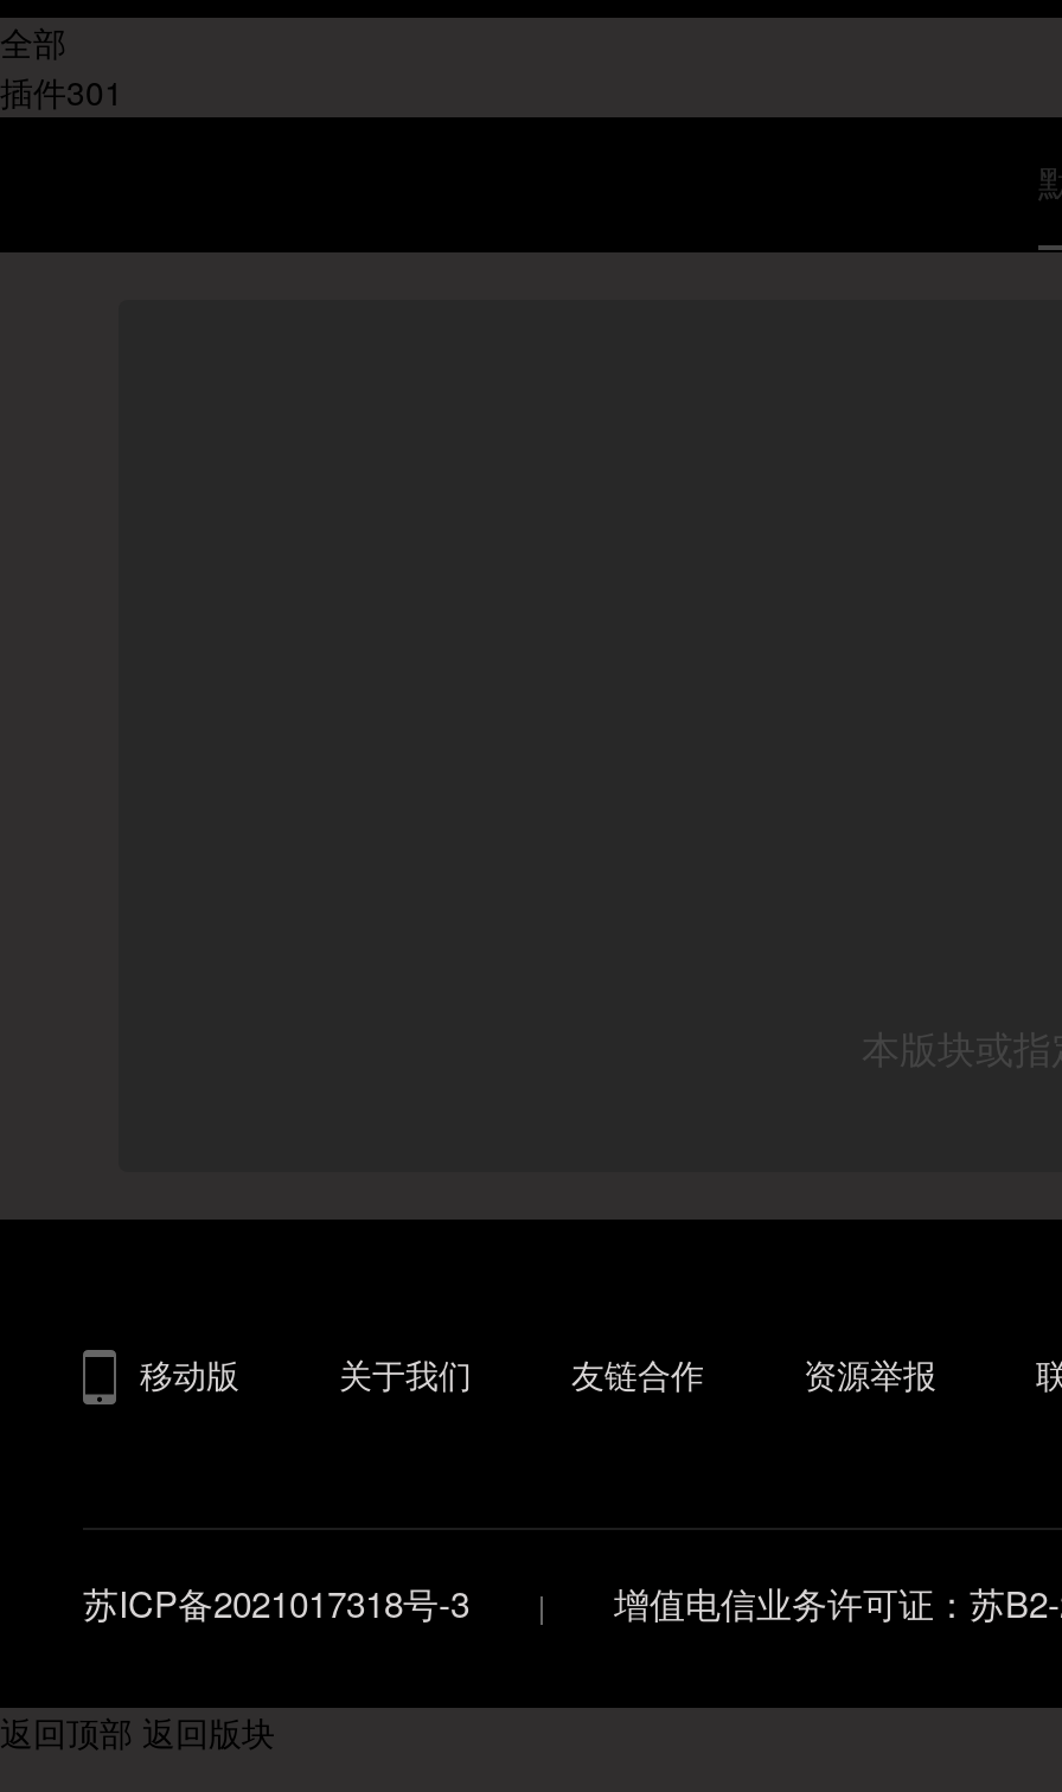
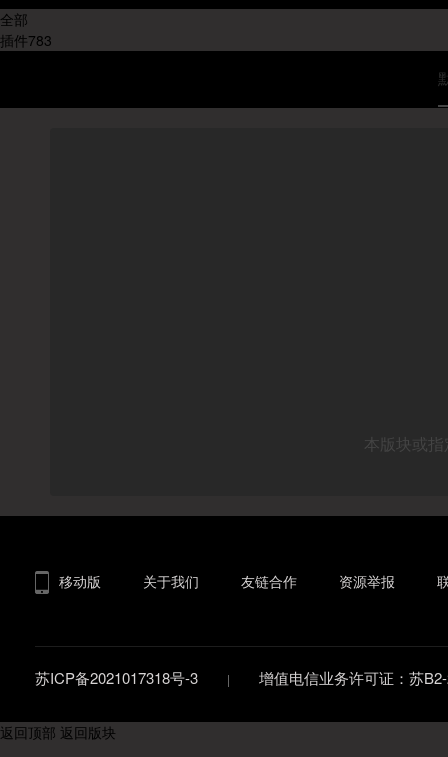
[0,68,123,115] 插件301 -> [0,30,52,50] 插件783

